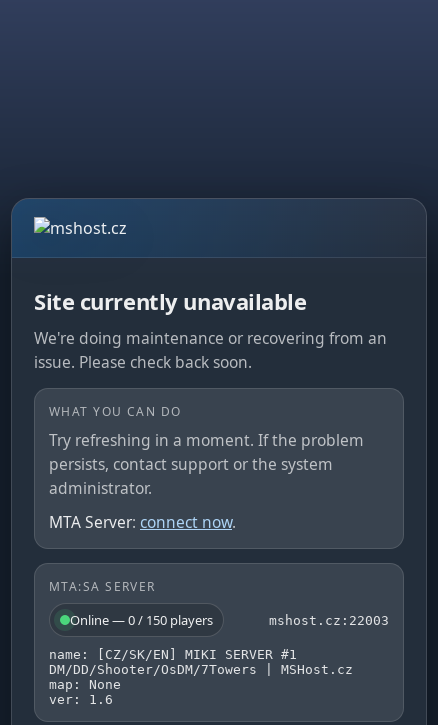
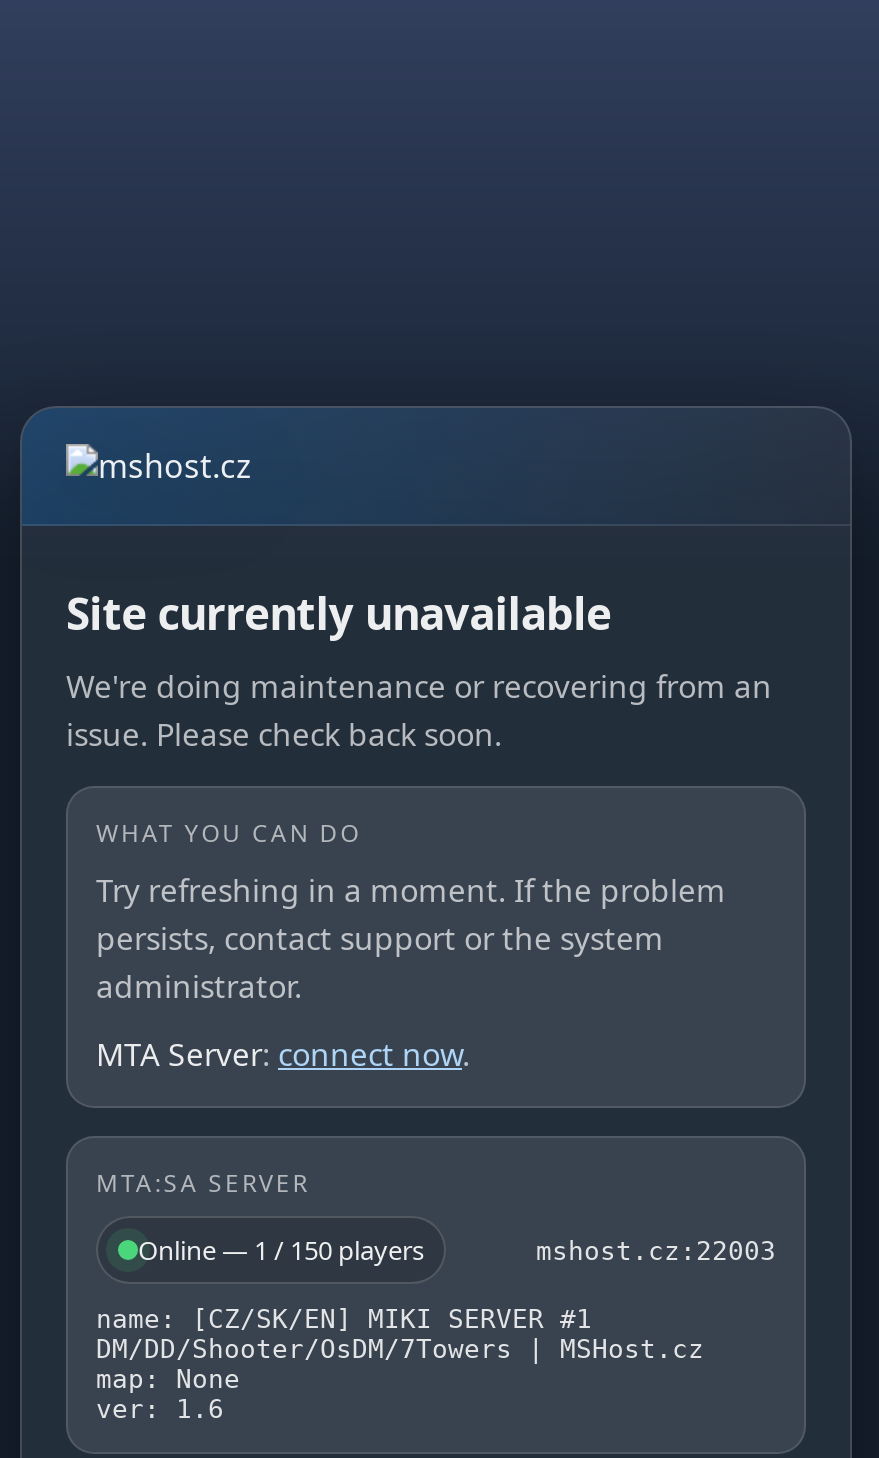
[70,611,213,629] Online — 0 / 150 players -> [138,1232,424,1268] Online — 1 / 150 players

